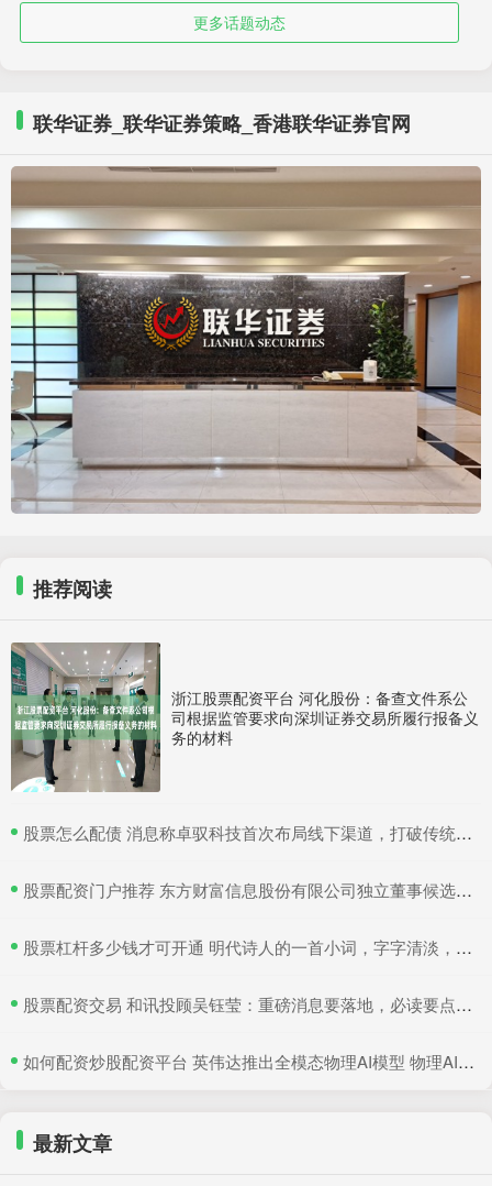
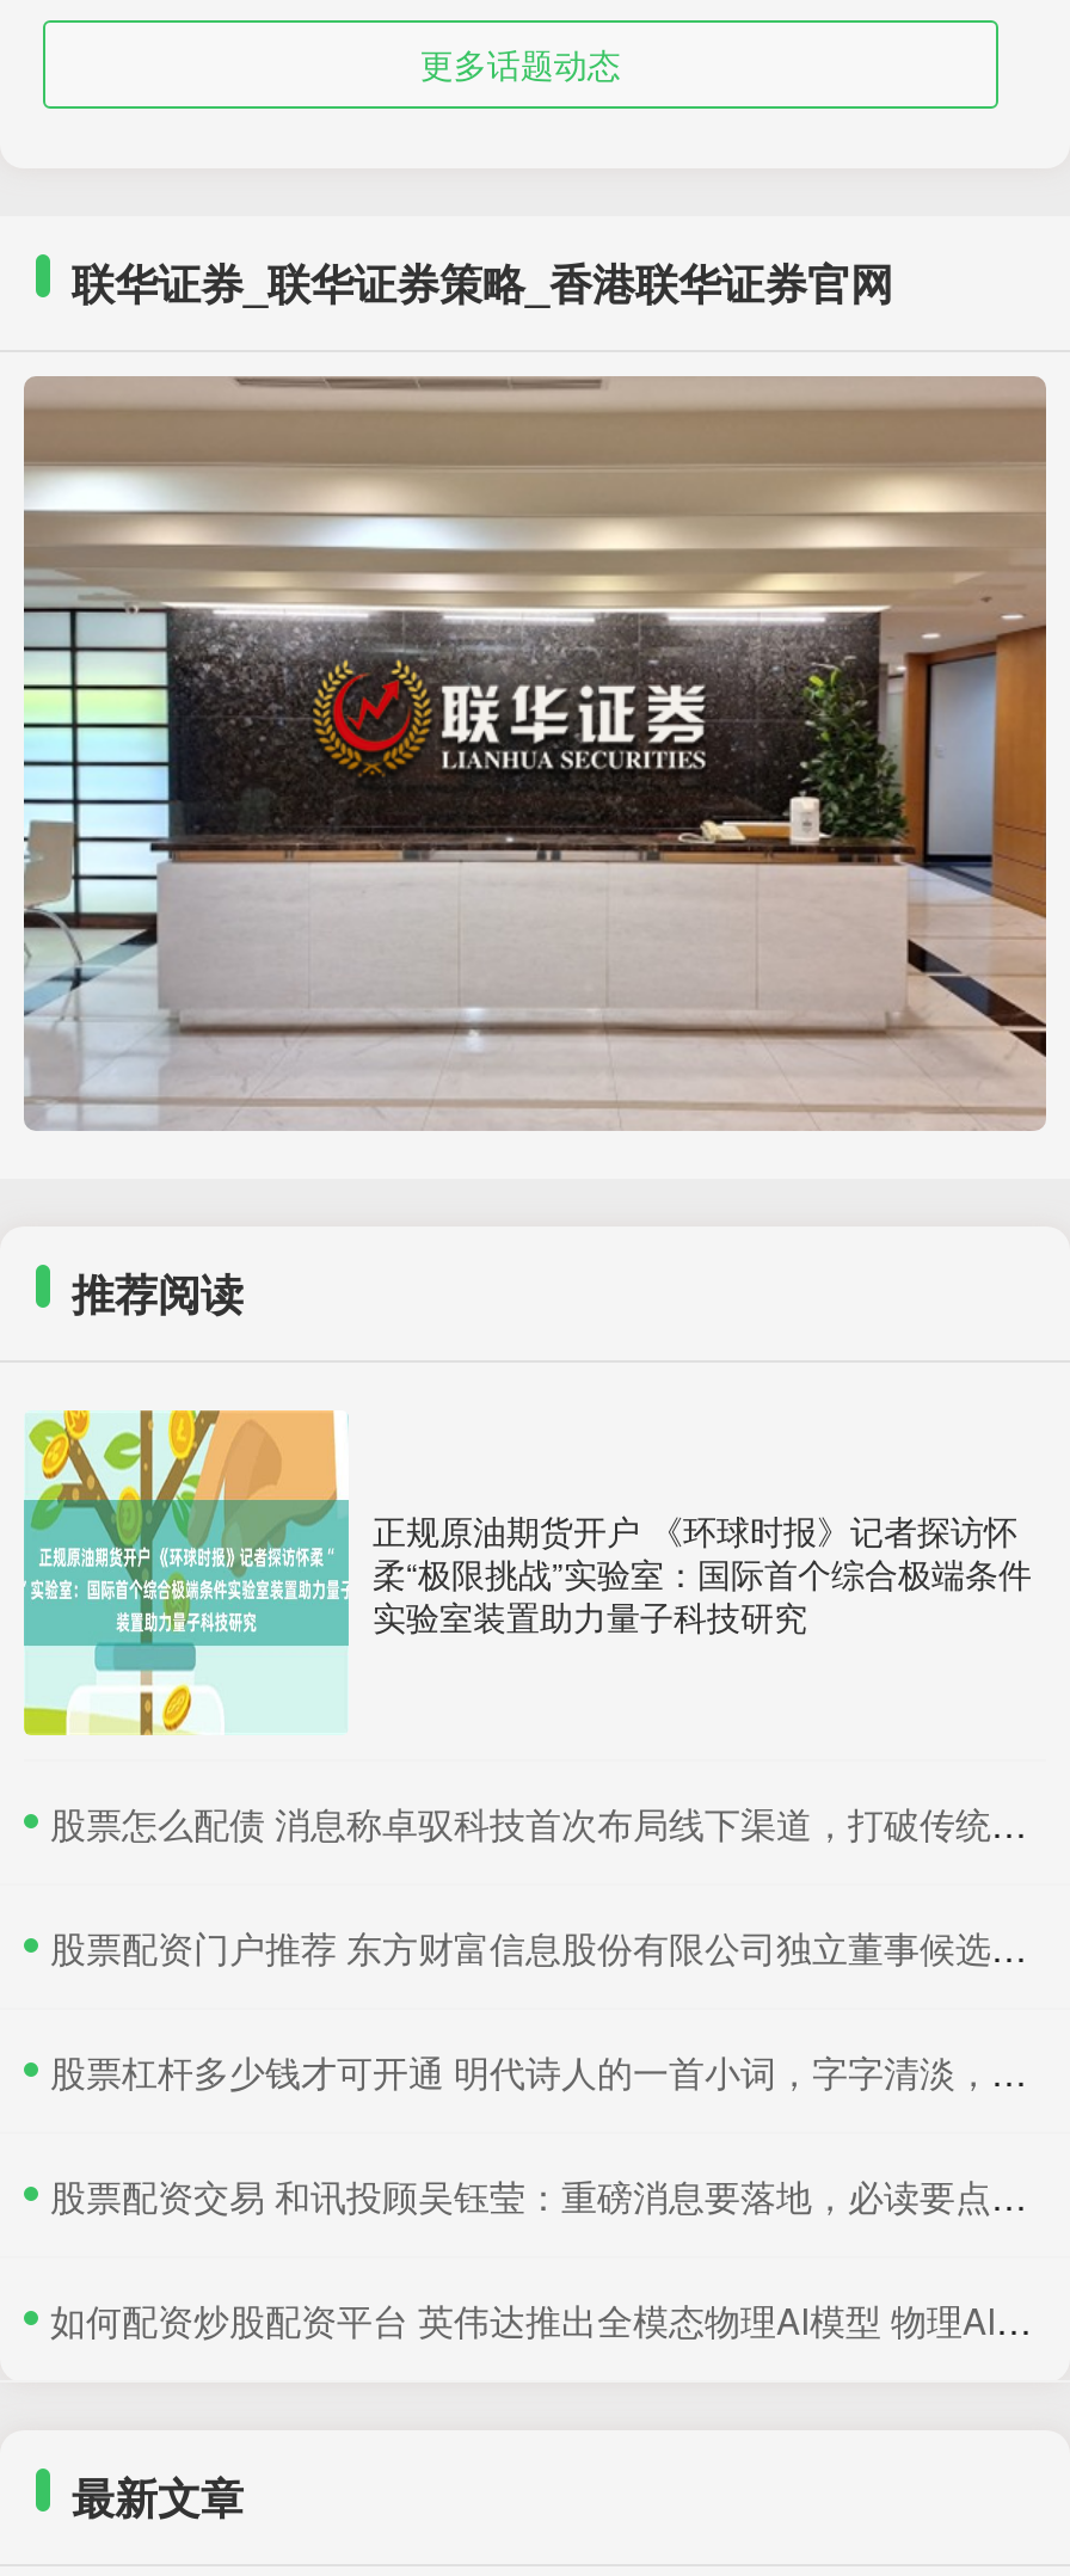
[10,641,479,793] [image] | 浙江股票配资平台 河化股份：备查文件系公 | 司根据监管要求向深圳证券交易所履行报备义 | 务的材料 -> [21,1408,1032,1738] [image] | 正规原油期货开户 《环球时报》记者探访怀 | 柔“极限挑战”实验室：国际首个综合极端条件 | 实验室装置助力量子科技研究

